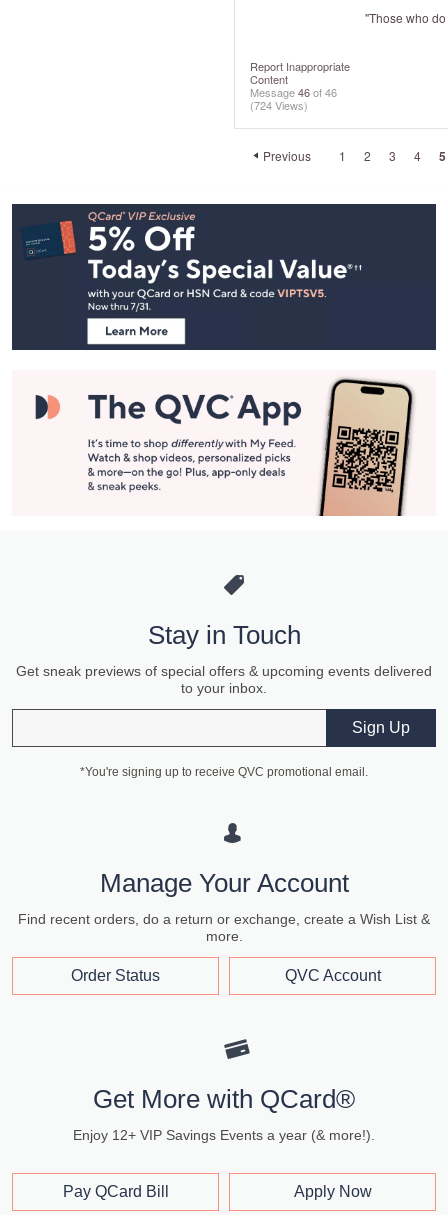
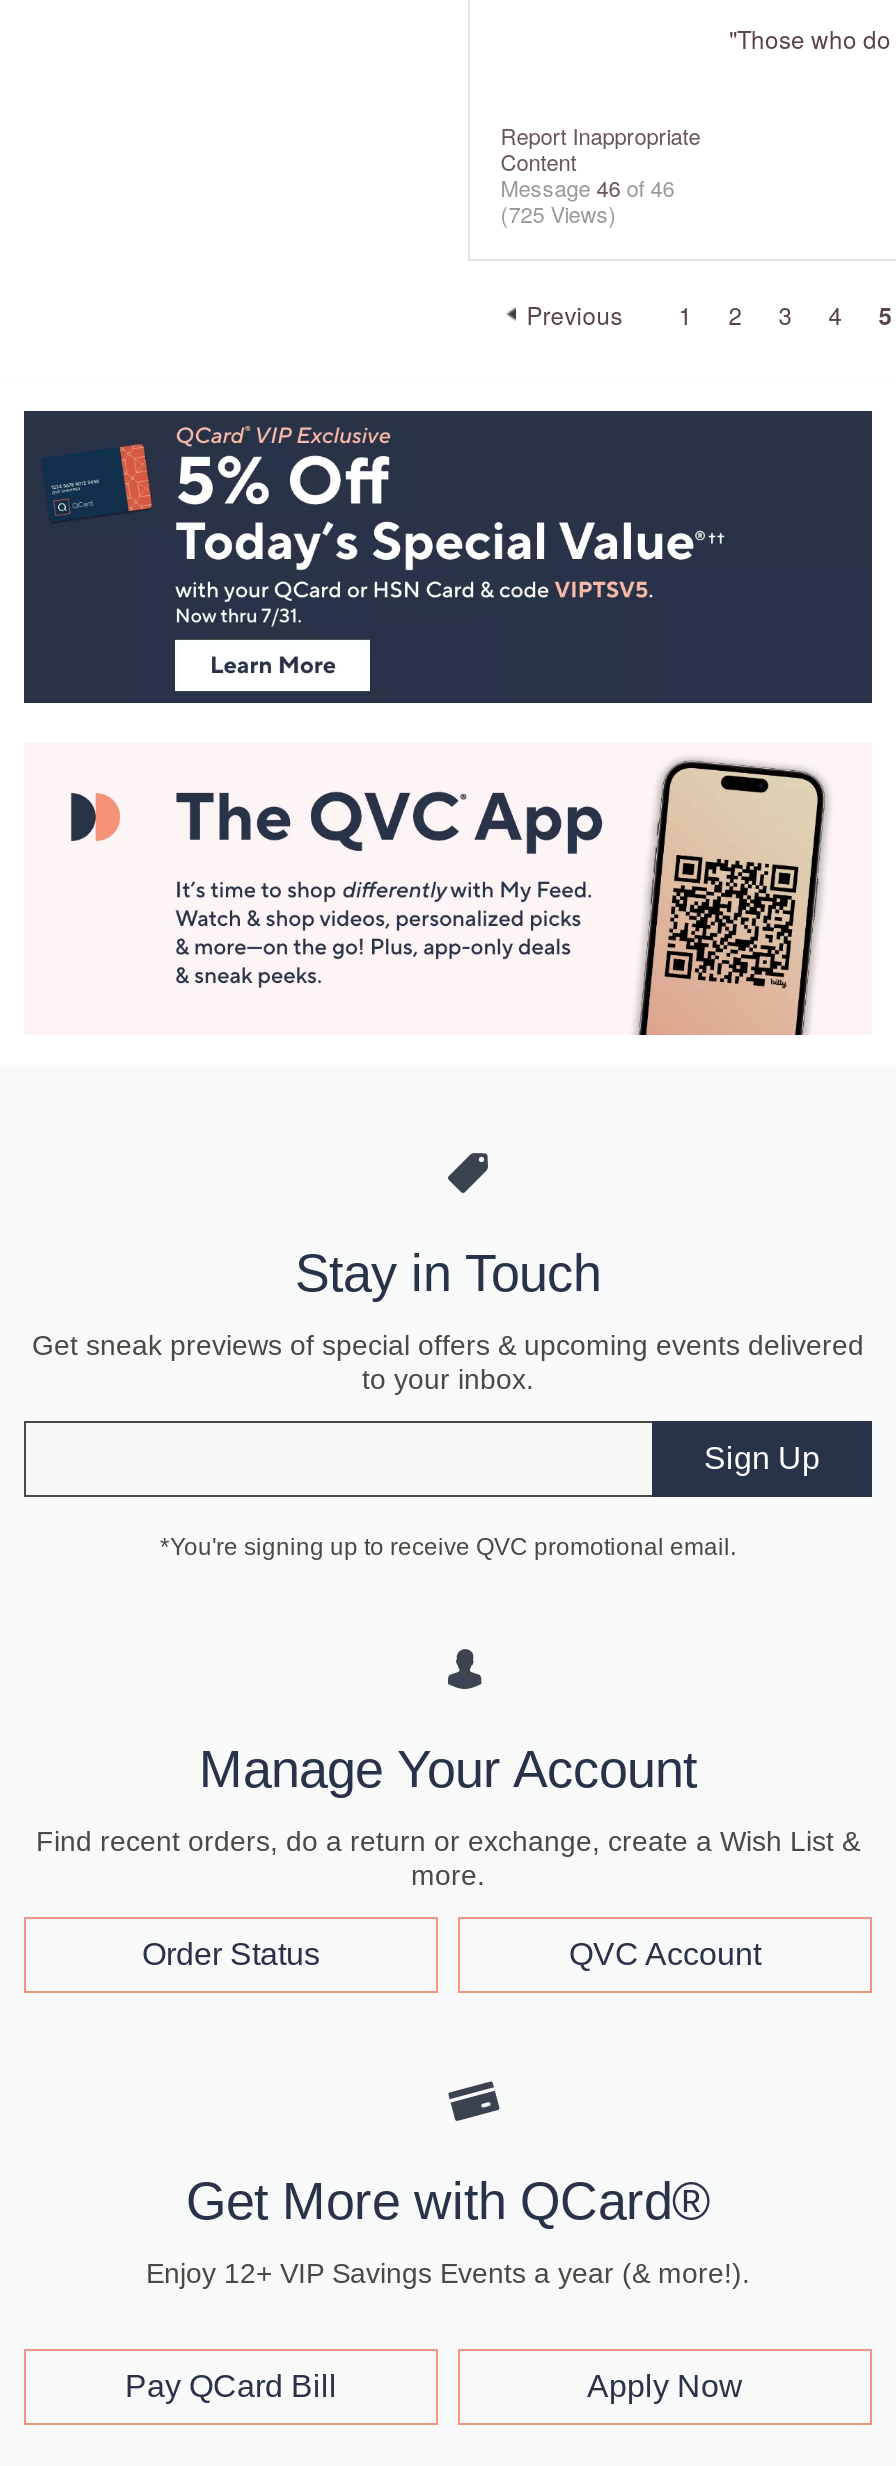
[250,97,308,113] (724 Views) -> [500,197,616,229] (725 Views)

